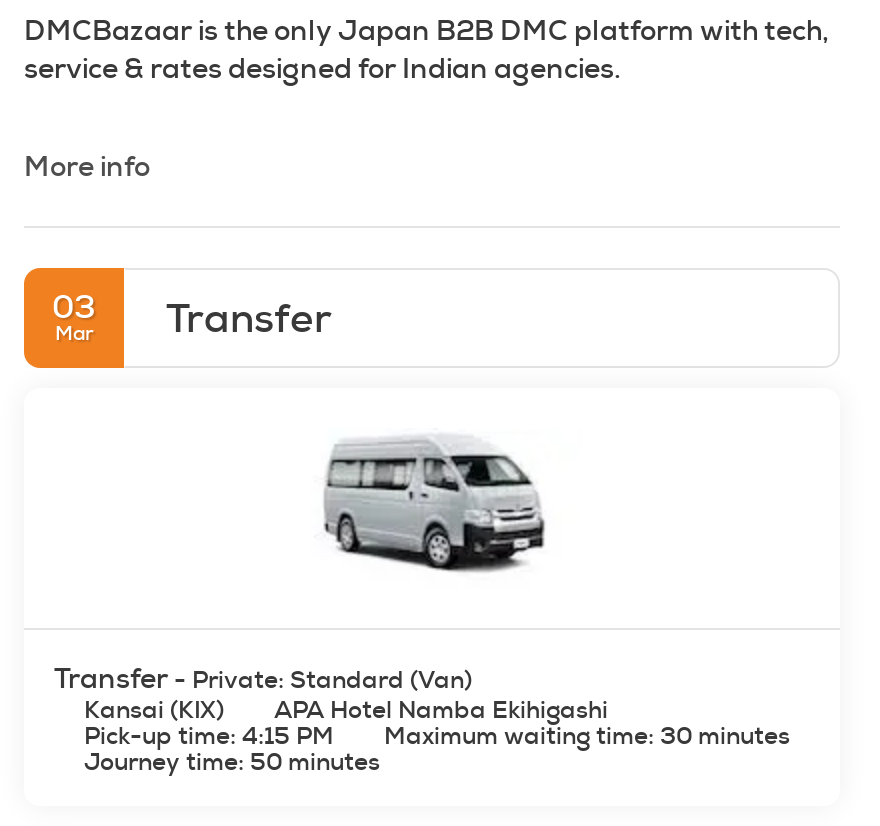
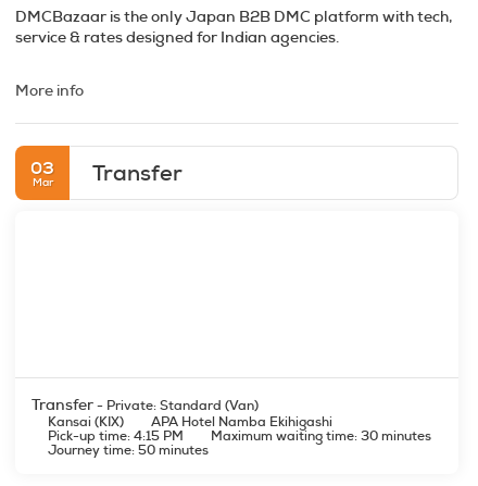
[322,435,546,575] [image] -> none

